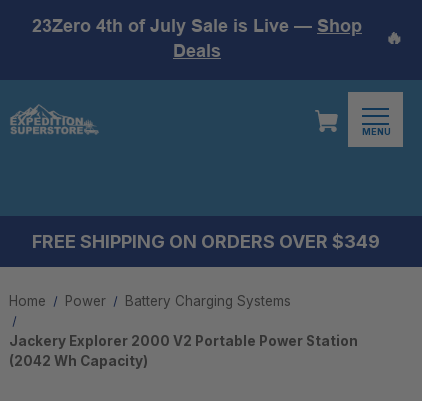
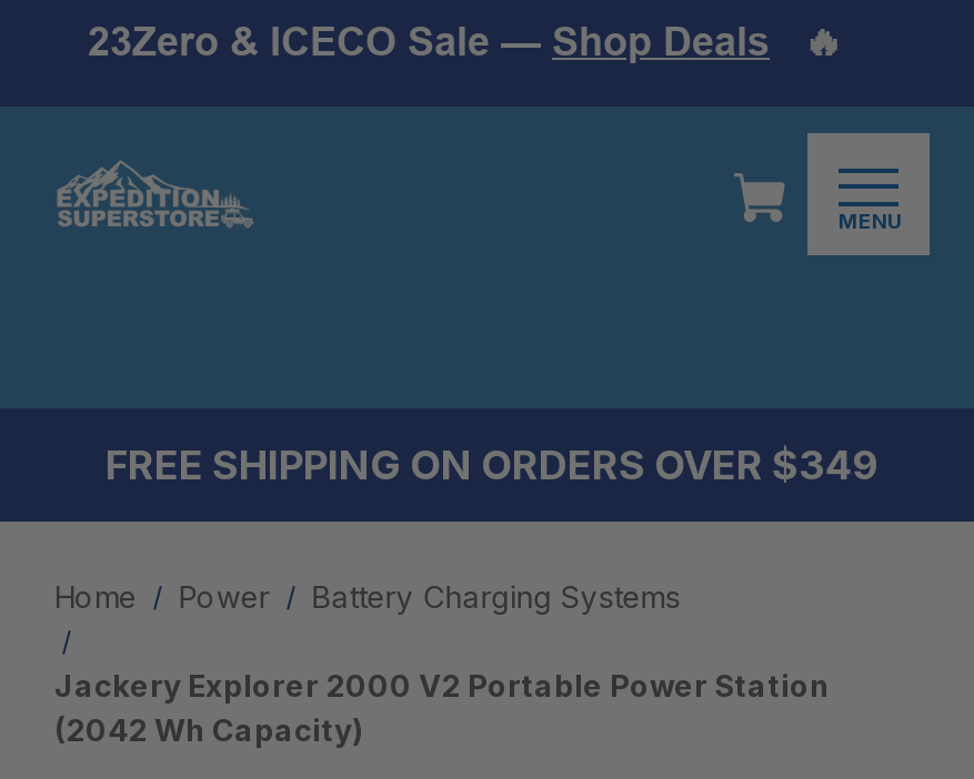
[32,14,362,60] 23Zero 4th of July Sale is Live — Shop | Deals -> [88,17,770,63] 23Zero & ICECO Sale — Shop Deals

